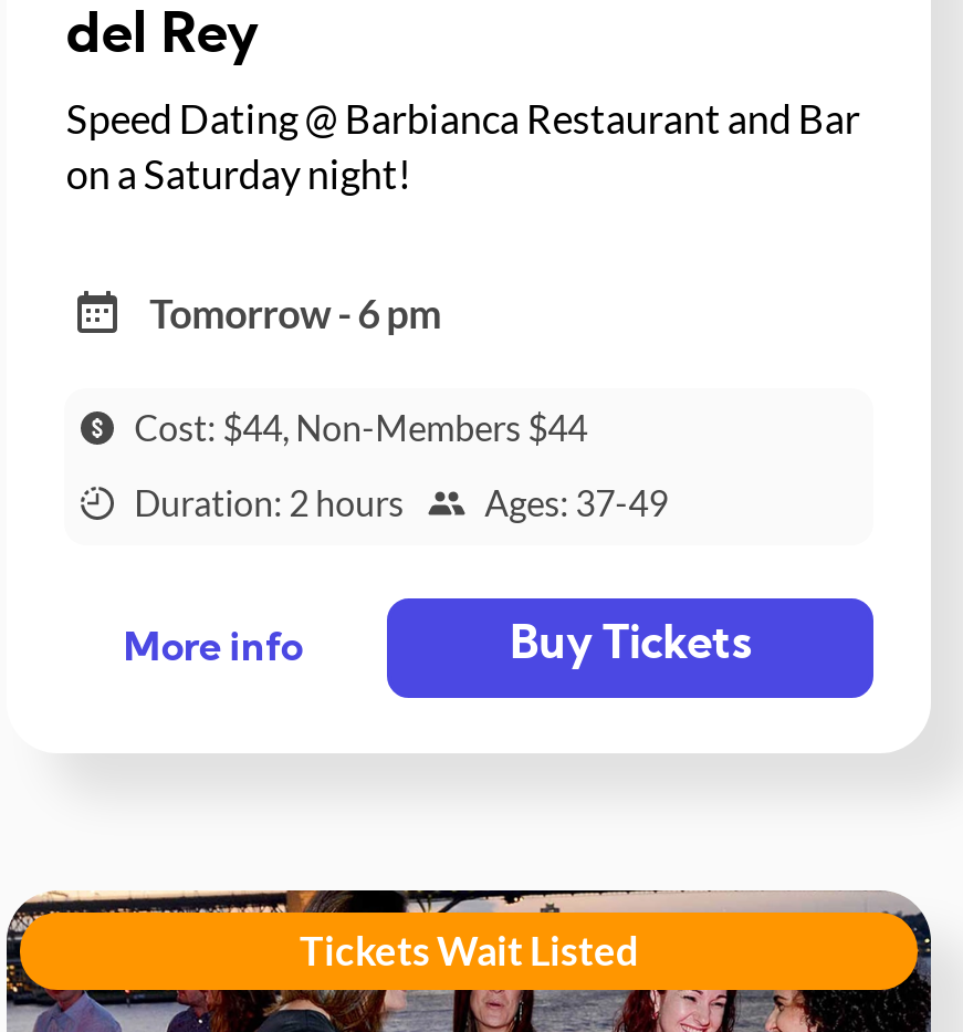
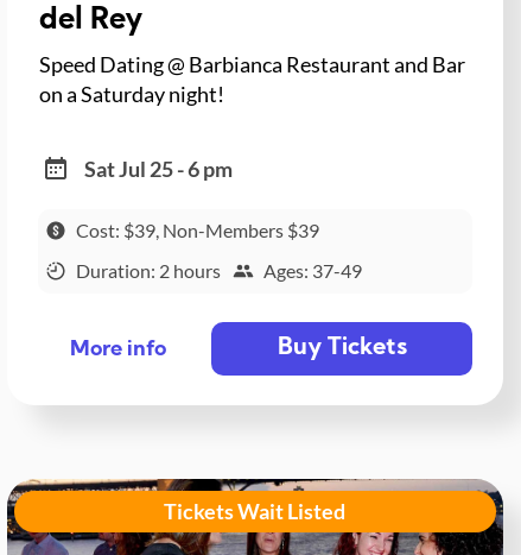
[150,288,442,336] Tomorrow - 6 pm -> [84,155,232,181] Sat Jul 25 - 6 pm
[134,405,587,447] Cost: $44, Non-Members $44 -> [75,218,319,241] Cost: $39, Non-Members $39

